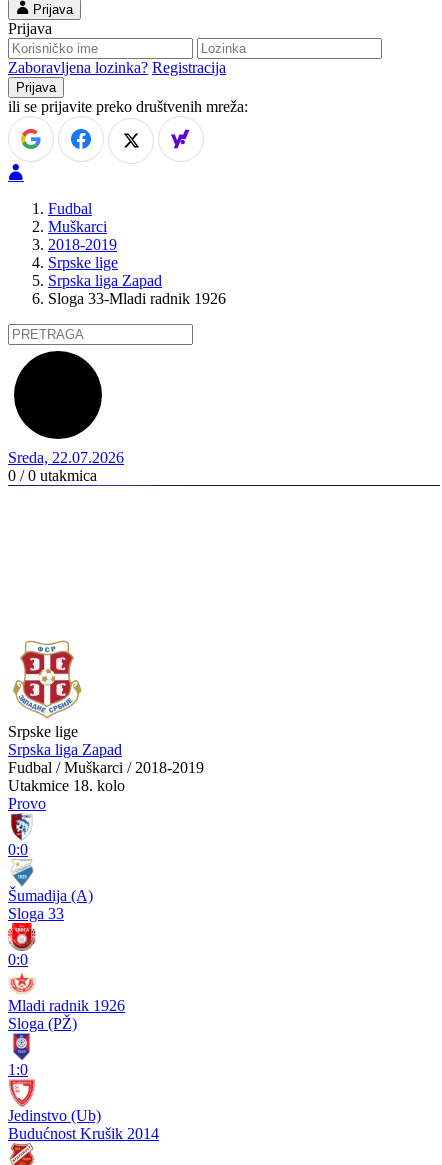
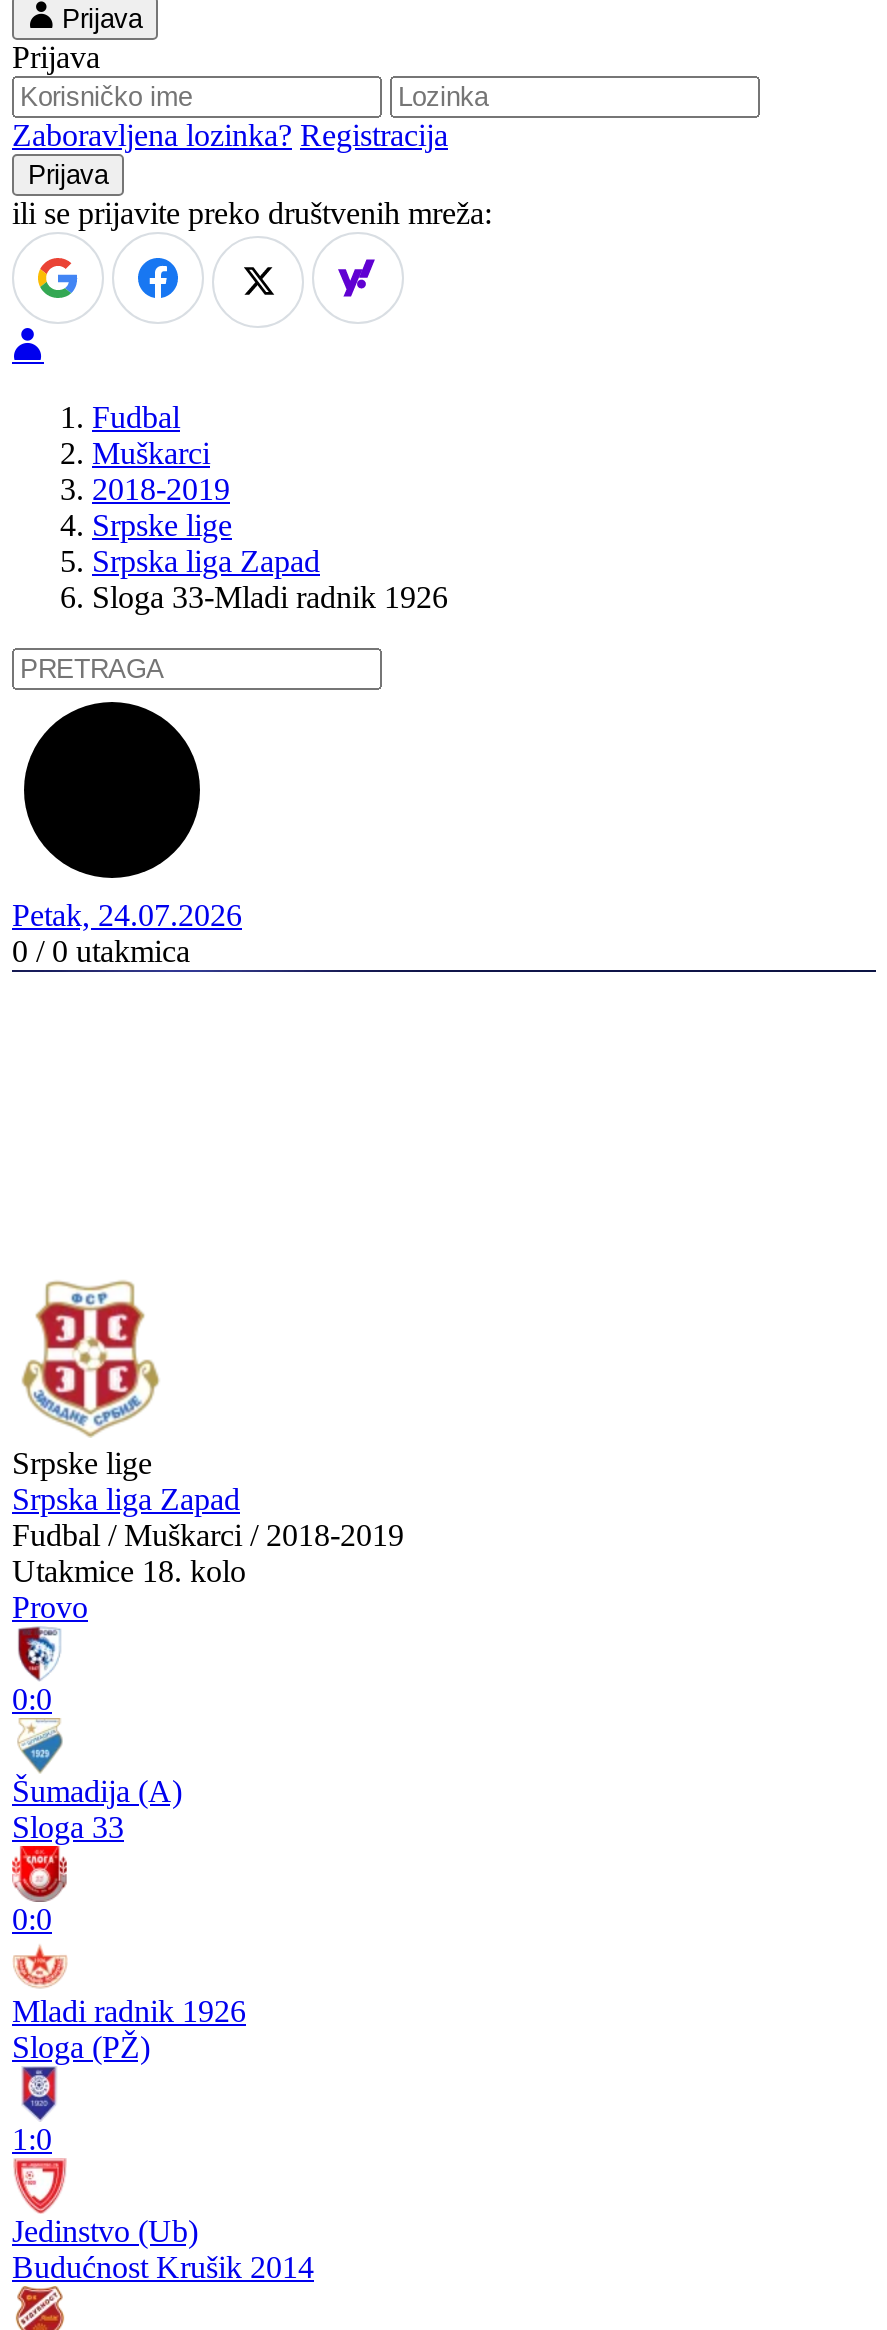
[8,449,124,466] Sreda, 22.07.2026 -> [12,898,242,932] Petak, 24.07.2026

